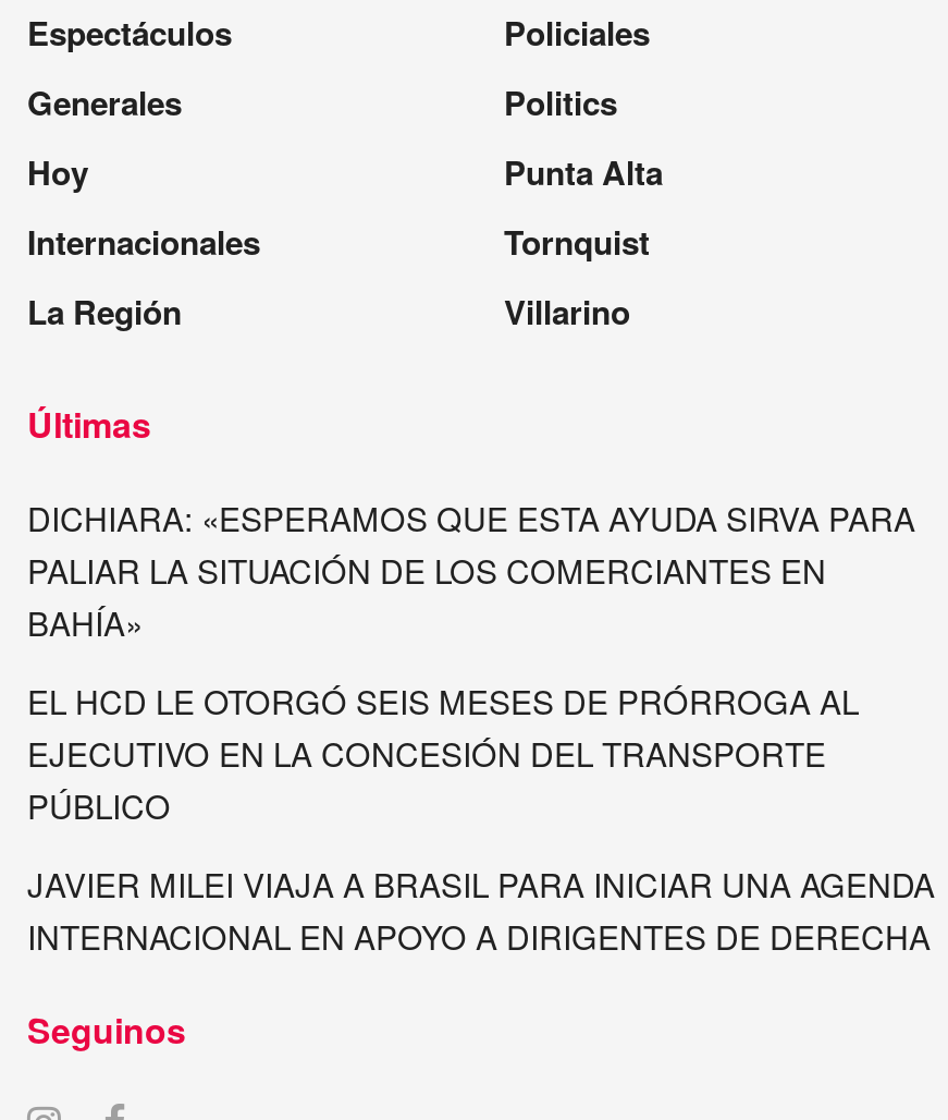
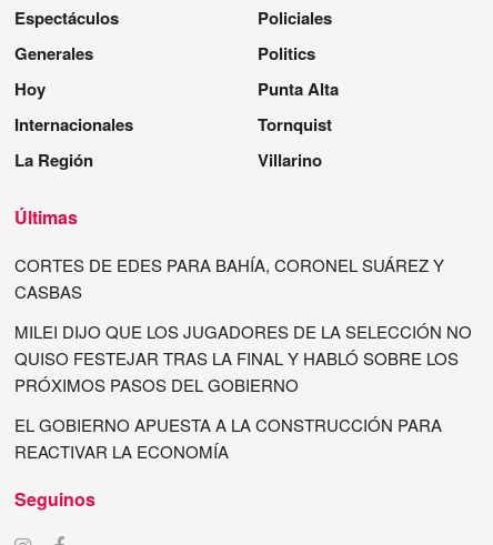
[27,496,915,646] DICHIARA: «ESPERAMOS QUE ESTA AYUDA SIRVA PARA | PALIAR LA SITUACIÓN DE LOS COMERCIANTES EN | BAHÍA» -> [14,254,444,303] CORTES DE EDES PARA BAHÍA, CORONEL SUÁREZ Y | CASBAS
[27,679,859,829] EL HCD LE OTORGÓ SEIS MESES DE PRÓRROGA AL | EJECUTIVO EN LA CONCESIÓN DEL TRANSPORTE | PÚBLICO -> [14,320,472,397] MILEI DIJO QUE LOS JUGADORES DE LA SELECCIÓN NO | QUISO FESTEJAR TRAS LA FINAL Y HABLÓ SOBRE LOS | PRÓXIMOS PASOS DEL GOBIERNO
[27,862,935,960] JAVIER MILEI VIAJA A BRASIL PARA INICIAR UNA AGENDA | INTERNACIONAL EN APOYO A DIRIGENTES DE DERECHA -> [14,413,442,463] EL GOBIERNO APUESTA A LA CONSTRUCCIÓN PARA | REACTIVAR LA ECONOMÍA

